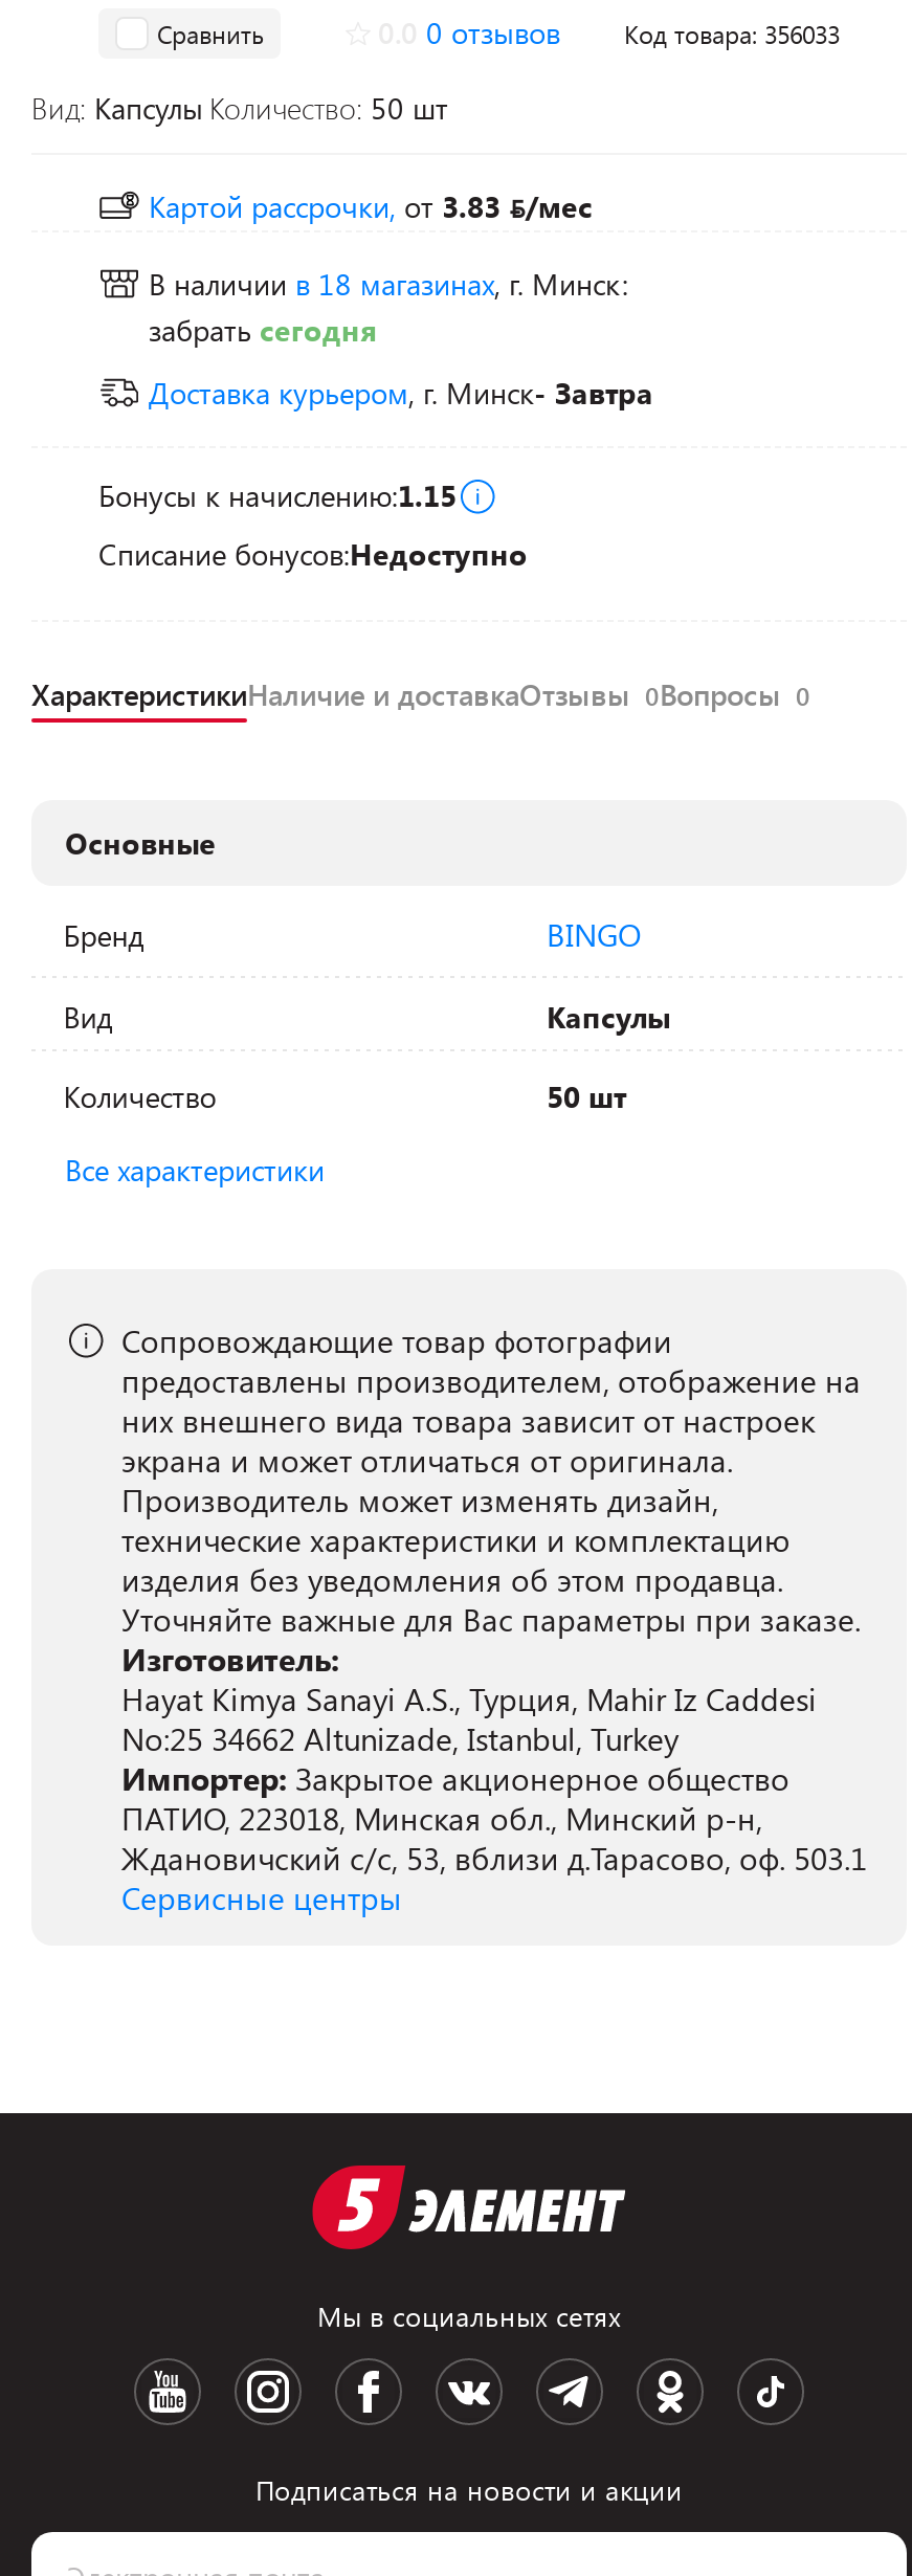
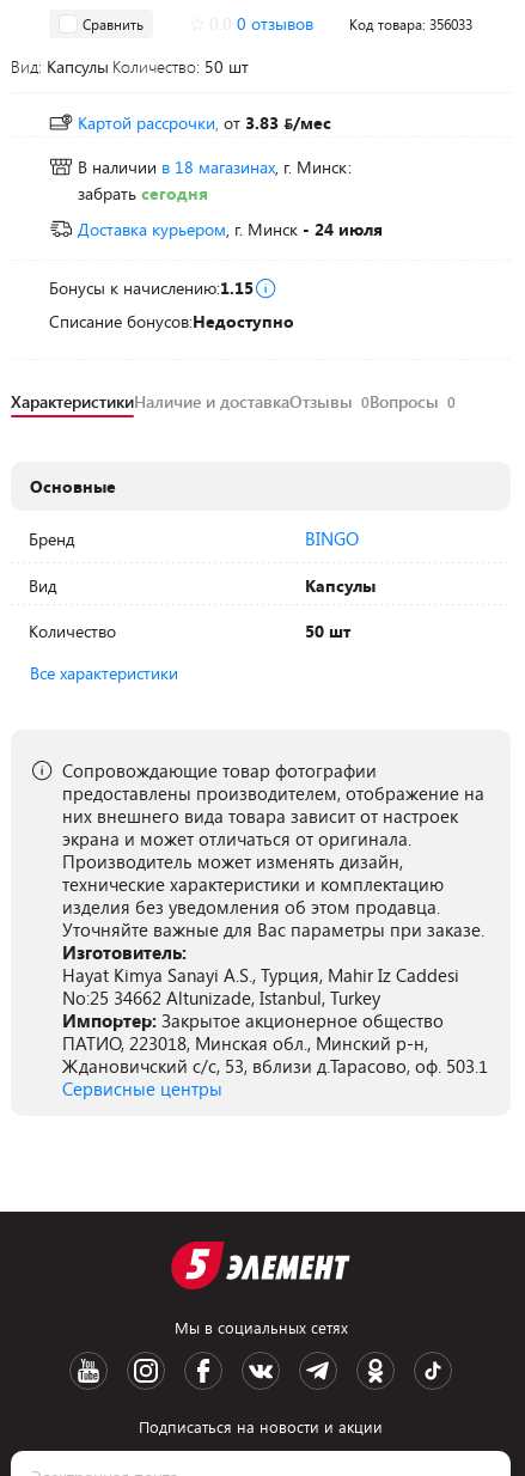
[149,373,653,413] Доставка курьером, г. Минск- Завтра -> [78,218,383,240] Доставка курьером, г. Минск- 24 июля

